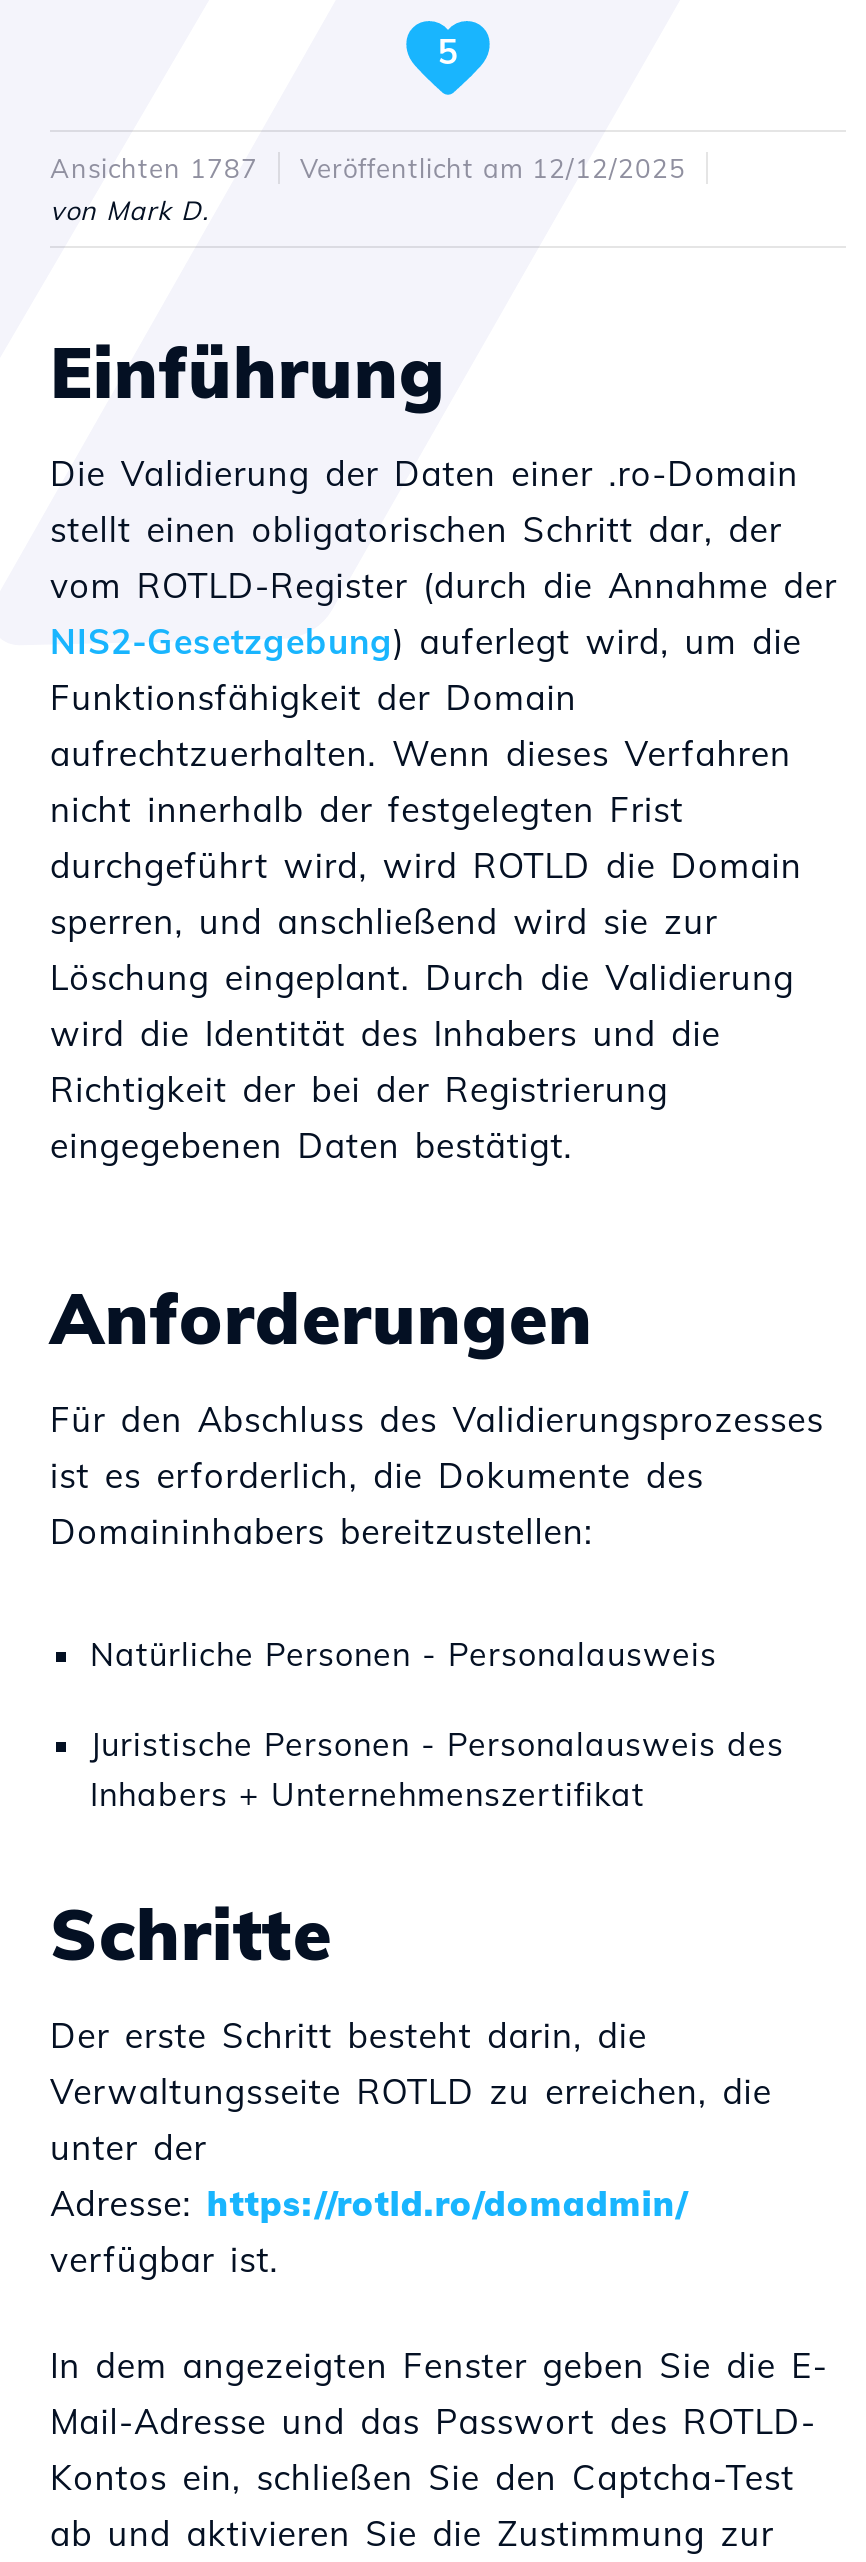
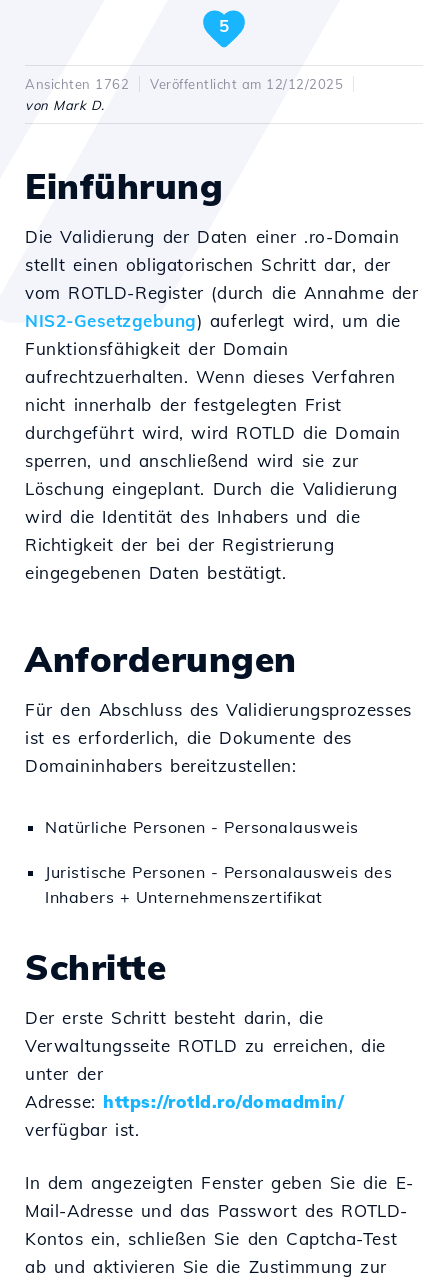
[50,152,686,184] Ansichten 1787 Veröffentlicht am 12/12/2025 -> [25,76,343,92] Ansichten 1762 Veröffentlicht am 12/12/2025

